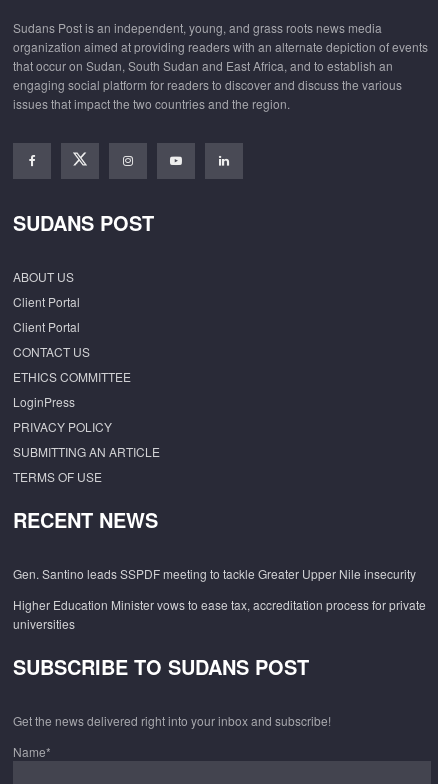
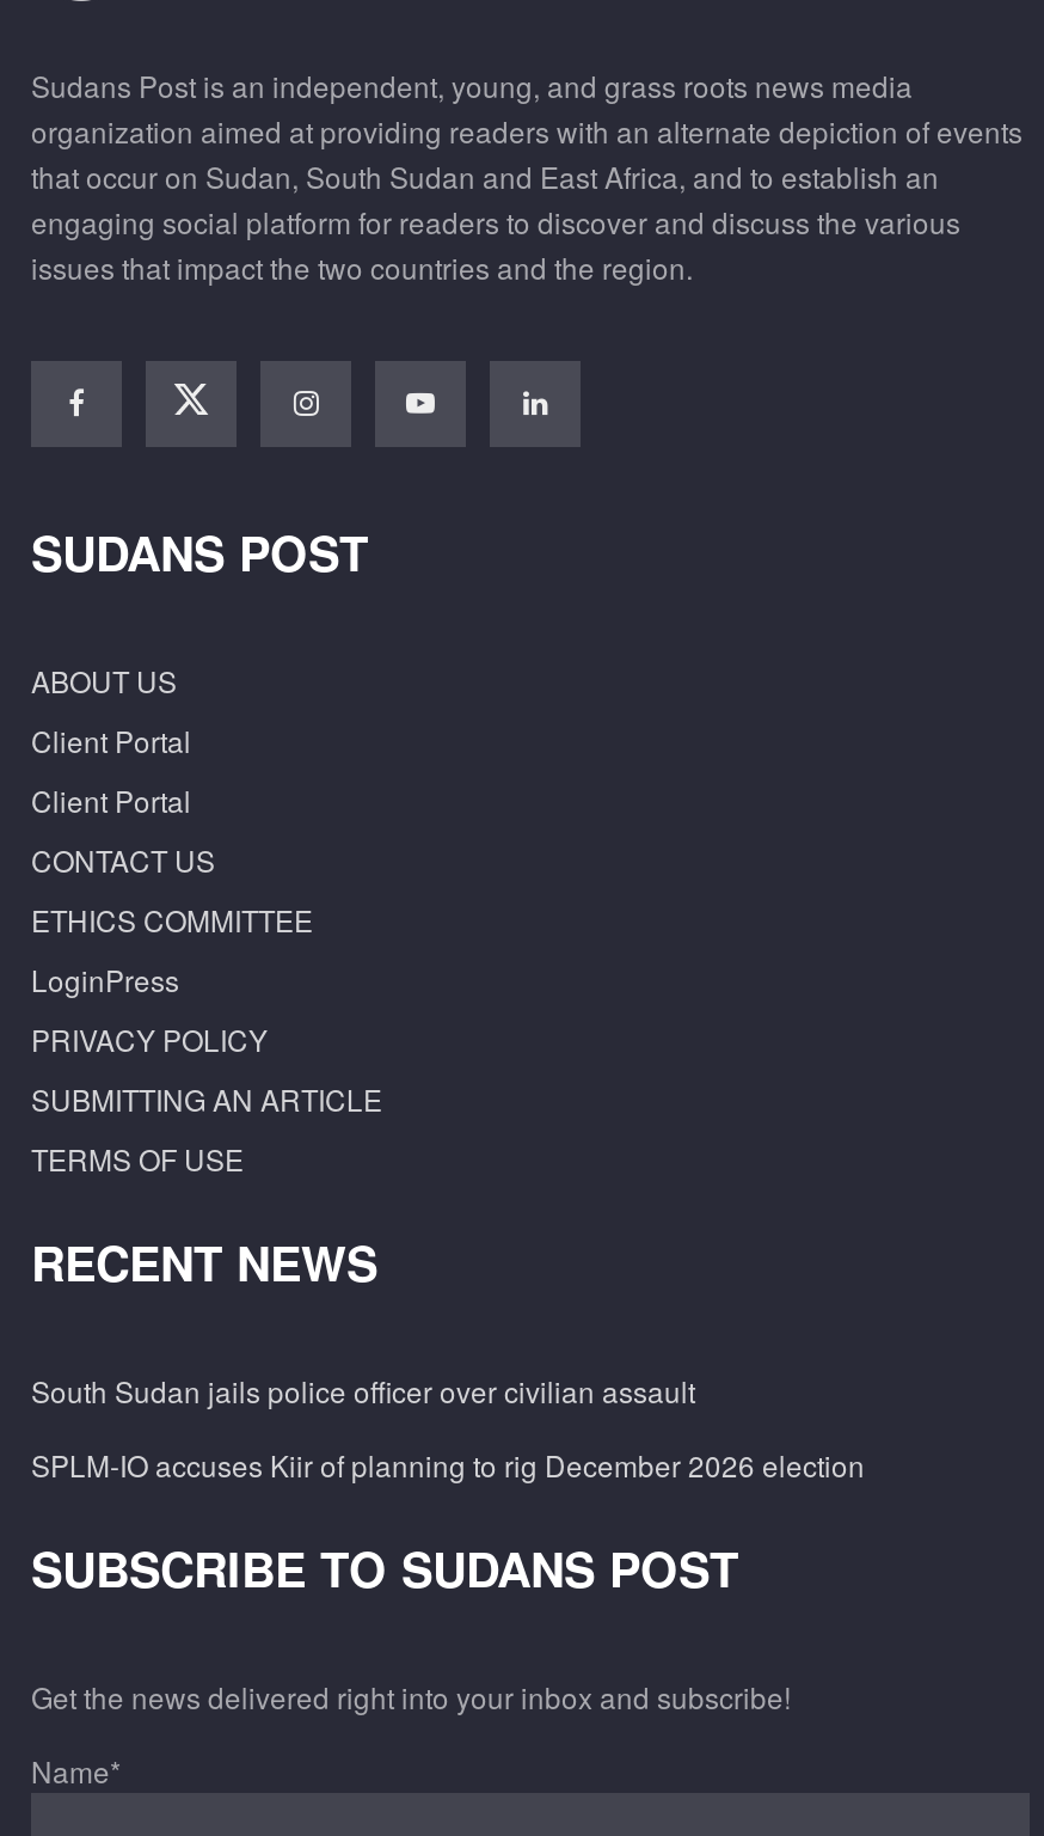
[13,565,416,582] Gen. Santino leads SSPDF meeting to tackle Greater Upper Nile insecurity -> [31,1370,695,1410] South Sudan jails police officer over civilian assault
[13,596,426,632] Higher Education Minister vows to ease tax, accreditation process for private | universities -> [31,1444,865,1485] SPLM-IO accuses Kiir of planning to rig December 2026 election

